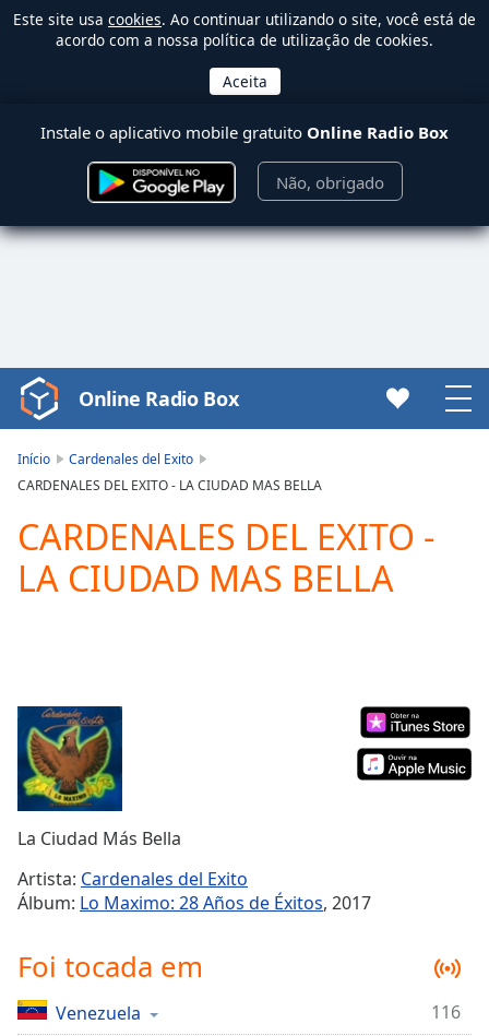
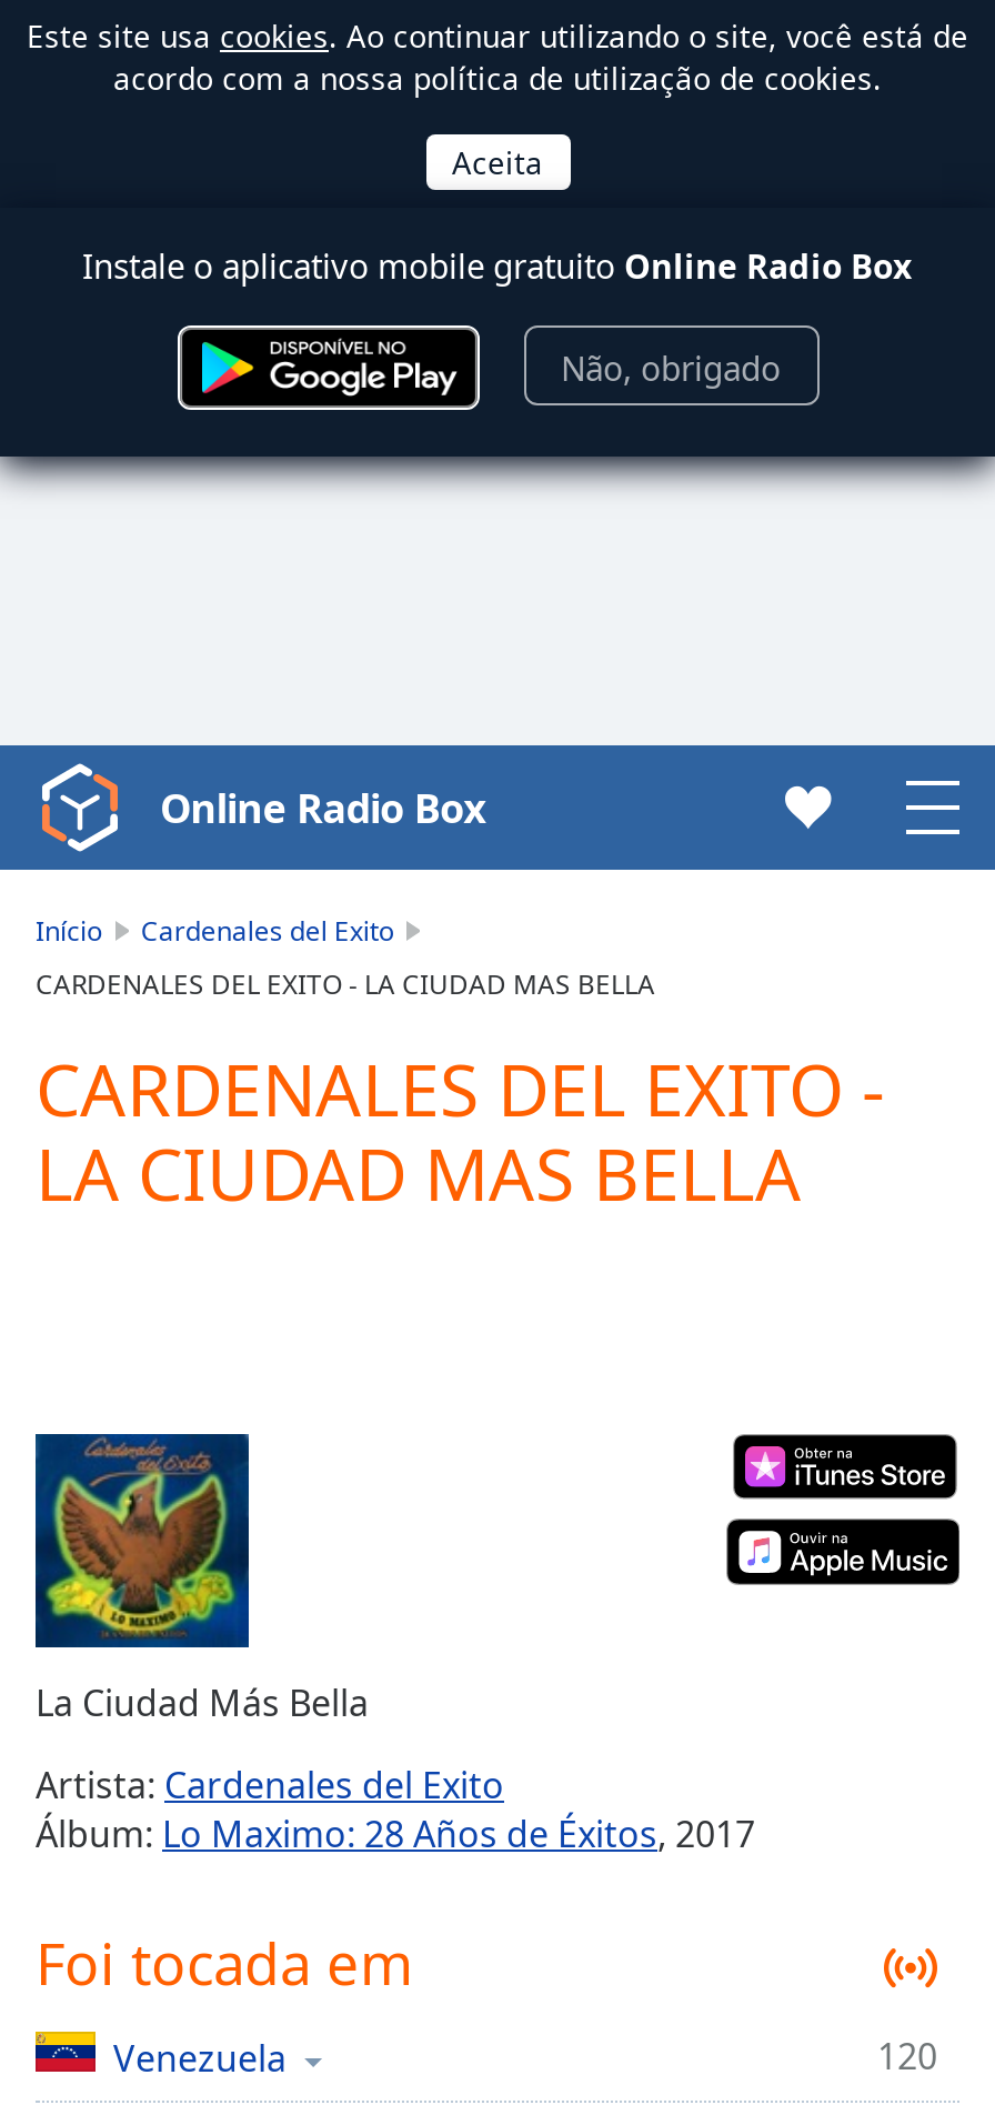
[431,1000,461,1024] 116 -> [877,2032,937,2081] 120

